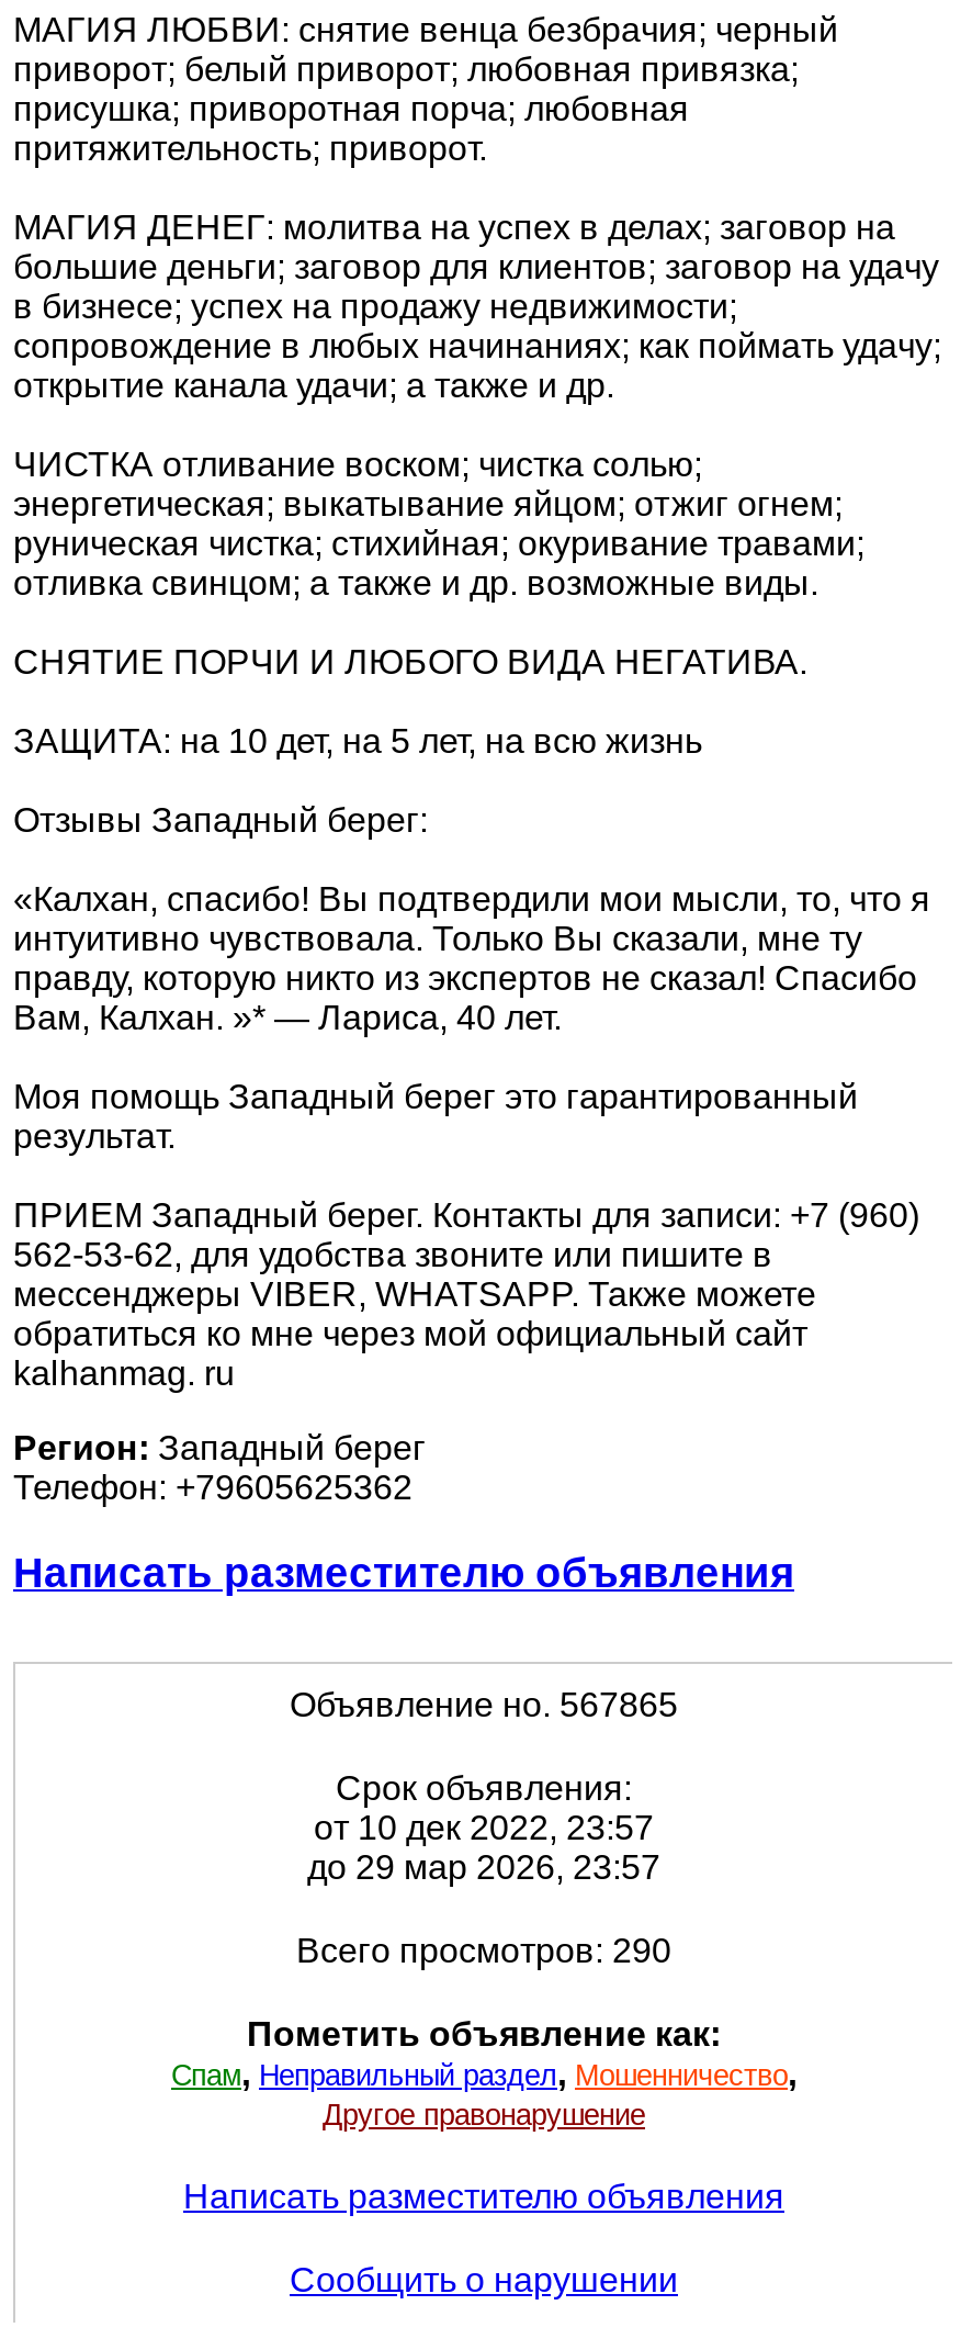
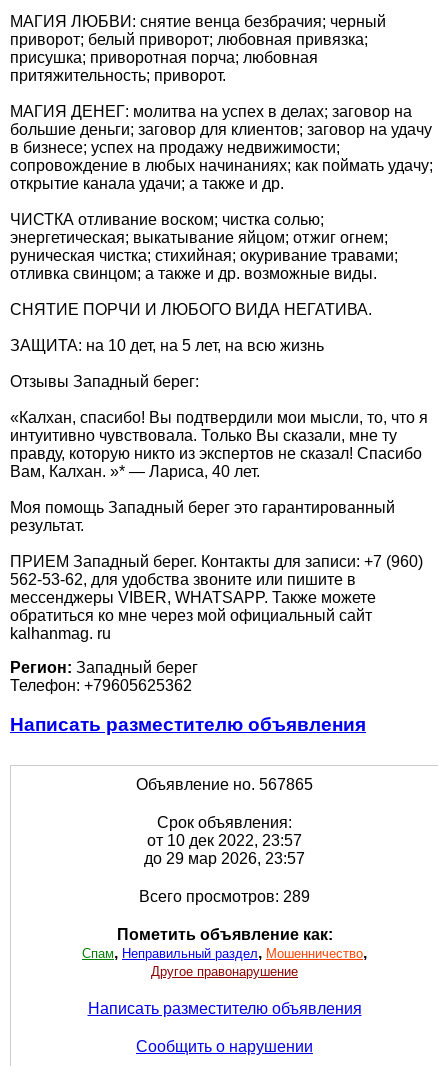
[296,1932,671,1970] Всего просмотров: 290 -> [139,888,310,905] Всего просмотров: 289

